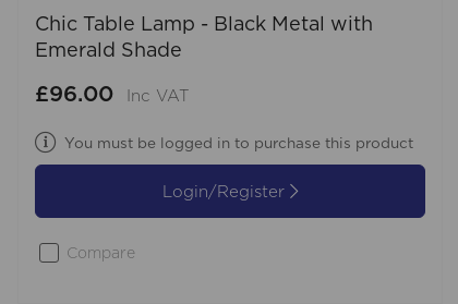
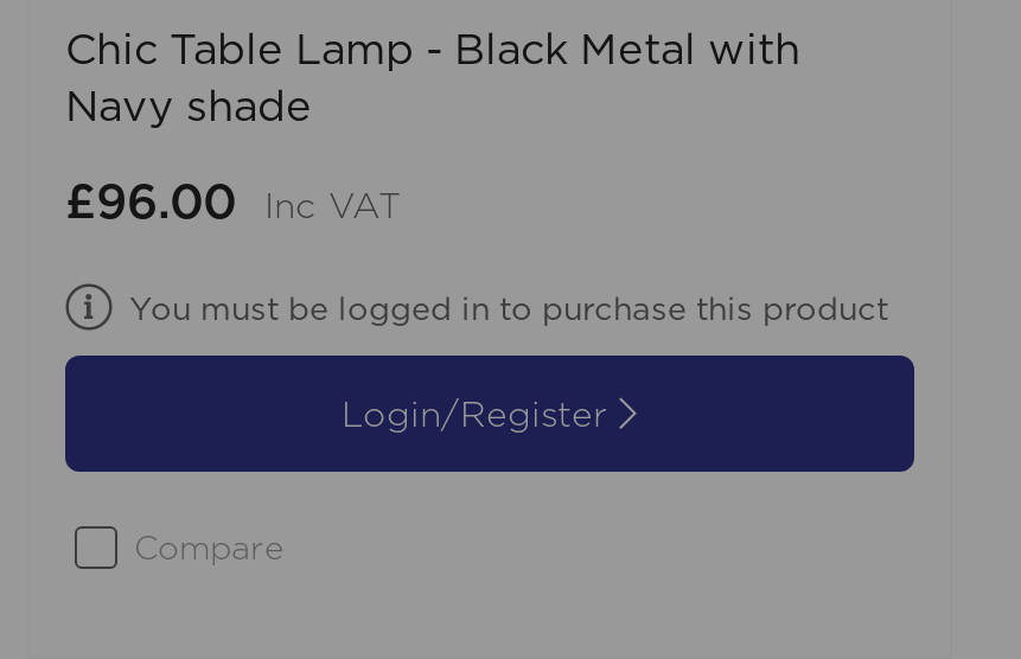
[35,36,182,63] Emerald Shade -> [65,76,312,135] Navy shade

